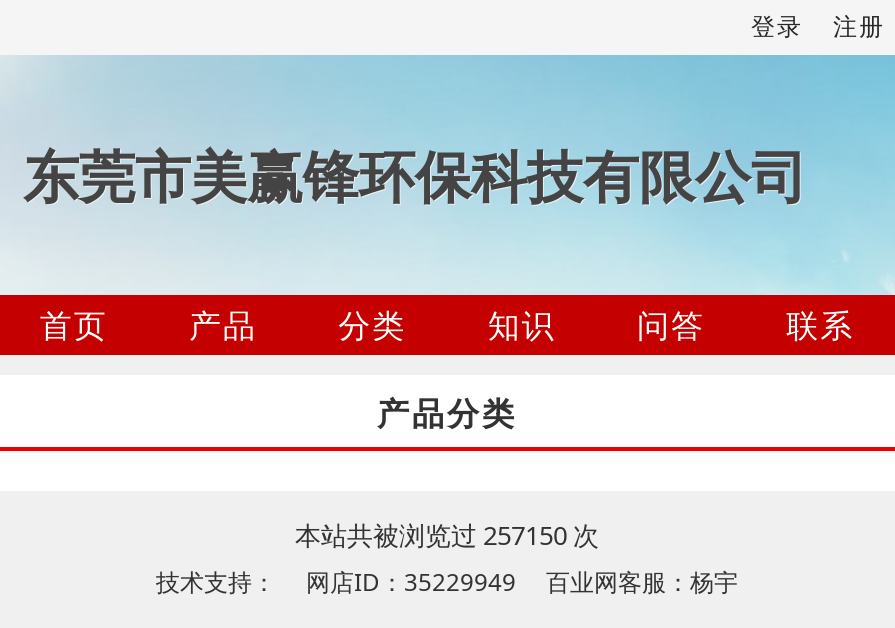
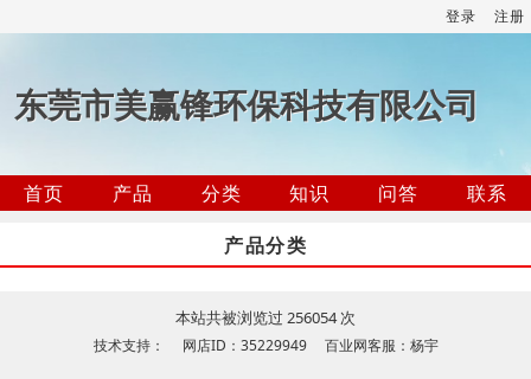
[295,517,599,553] 本站共被浏览过 257150 次 -> [175,307,356,328] 本站共被浏览过 256054 次

